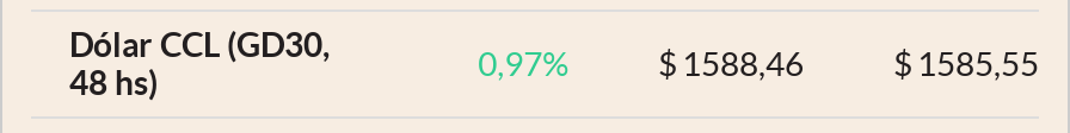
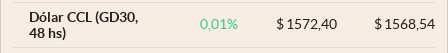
[478,44,569,82] 0,97% -> [200,16,238,32] 0,01%
[658,44,804,82] $ 1588,46 -> [275,16,336,32] $ 1572,40
[893,44,1039,82] $ 1585,55 -> [374,16,435,32] $ 1568,54

